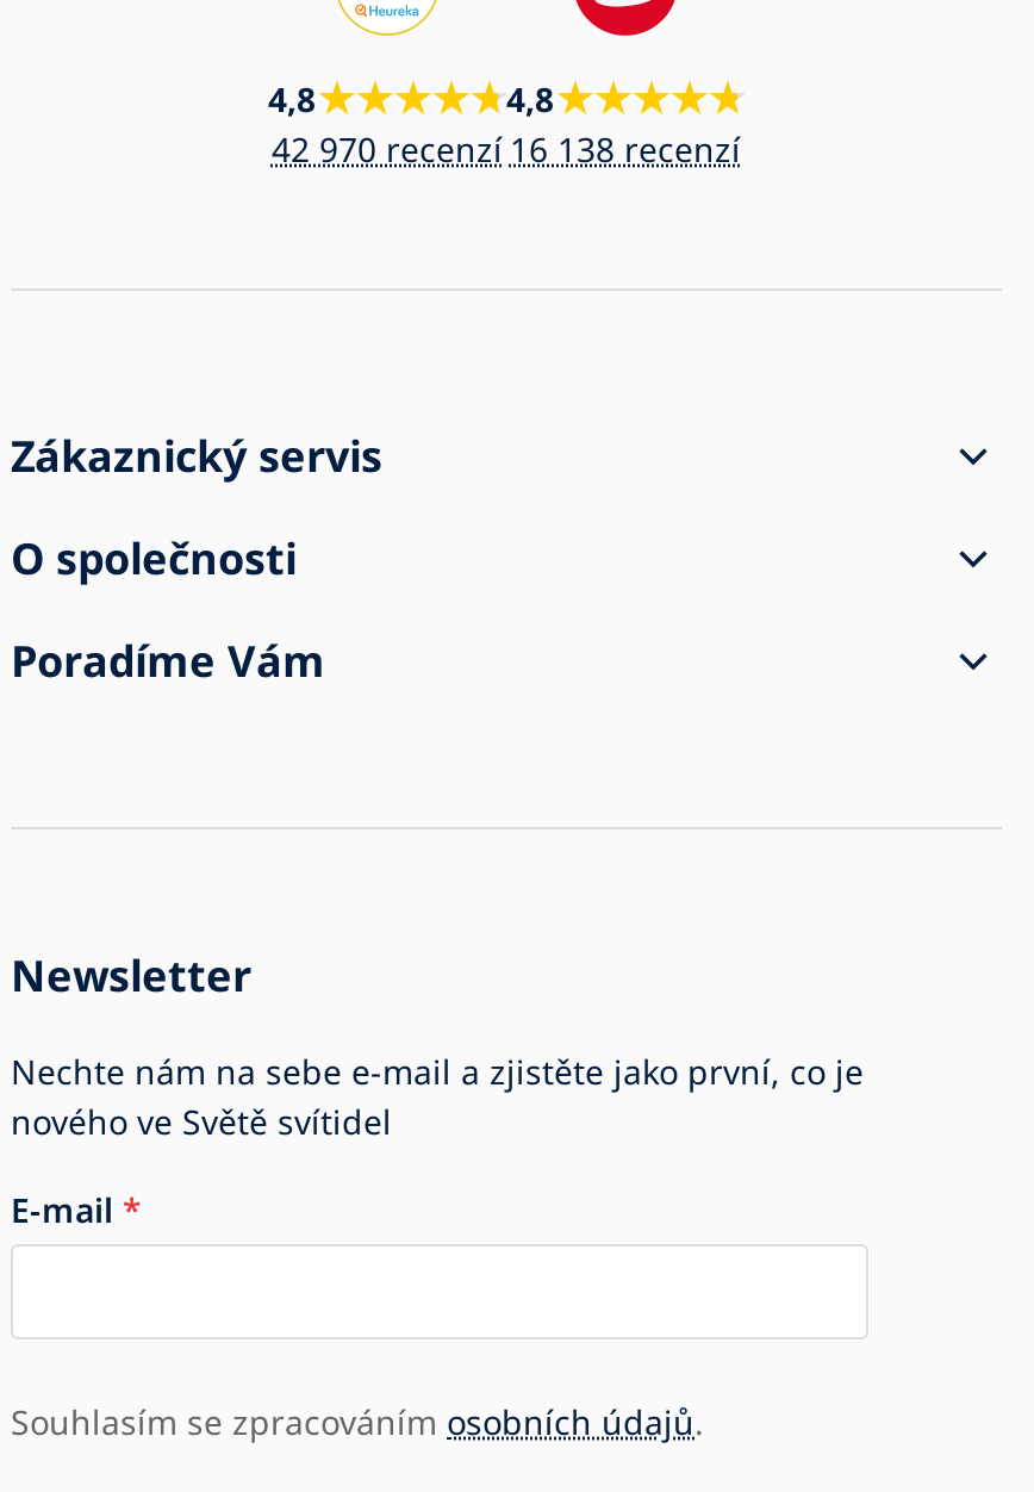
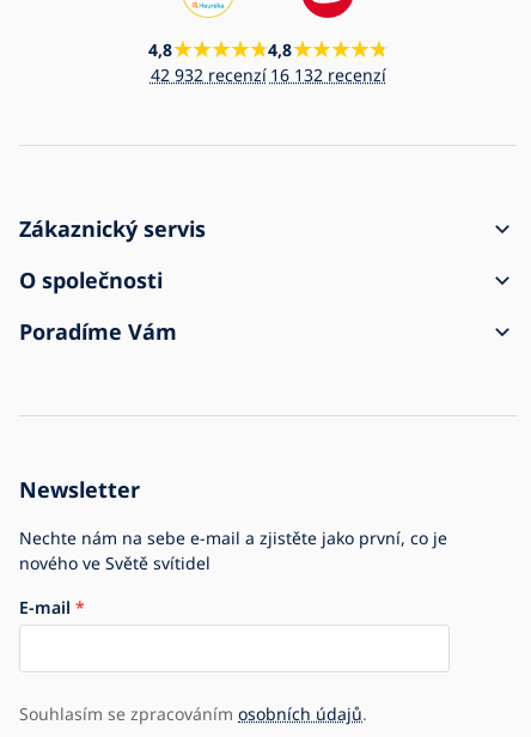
[272,127,503,173] 42 970 recenzí -> [150,64,266,87] 42 932 recenzí
[510,127,741,173] 16 138 recenzí -> [270,64,386,87] 16 132 recenzí

